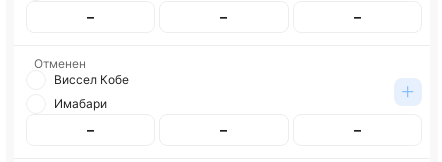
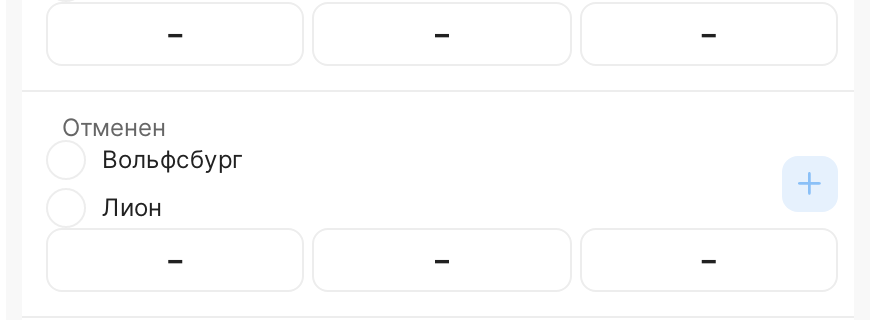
[54,72,129,87] Виссел Кобе -> [102,144,244,174] Вольфсбург
[54,96,107,111] Имабари -> [102,192,162,222] Лион

